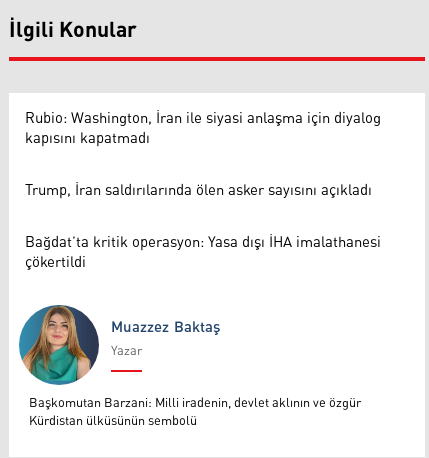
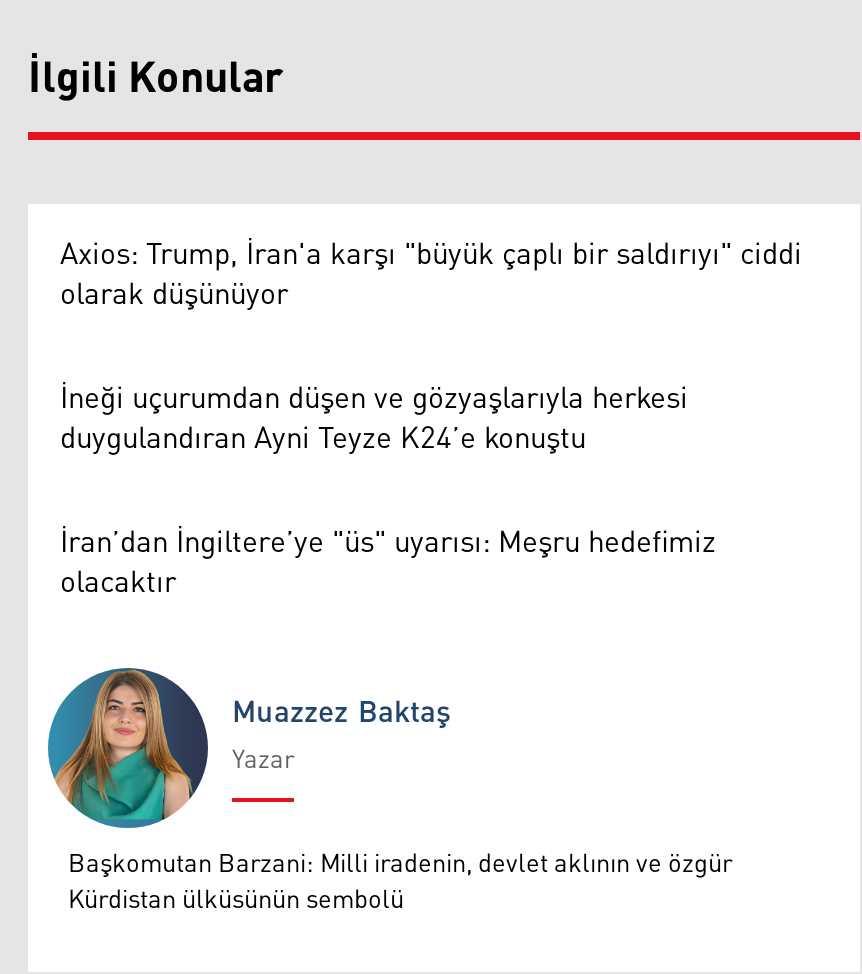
[25,104,381,153] Rubio: Washington, İran ile siyasi anlaşma için diyalog | kapısını kapatmadı -> [60,226,802,324] Axios: Trump, İran'a karşı "büyük çaplı bir saldırıyı" ciddi | olarak düşünüyor
[25,176,372,205] Trump, İran saldırılarında ölen asker sayısını açıkladı -> [60,370,688,468] İneği uçurumdan düşen ve gözyaşlarıyla herkesi | duygulandıran Ayni Teyze K24’e konuştu
[25,228,381,277] Bağdat’ta kritik operasyon: Yasa dışı İHA imalathanesi | çökertildi -> [60,514,716,612] İran’dan İngiltere’ye "üs" uyarısı: Meşru hedefimiz | olacaktır

